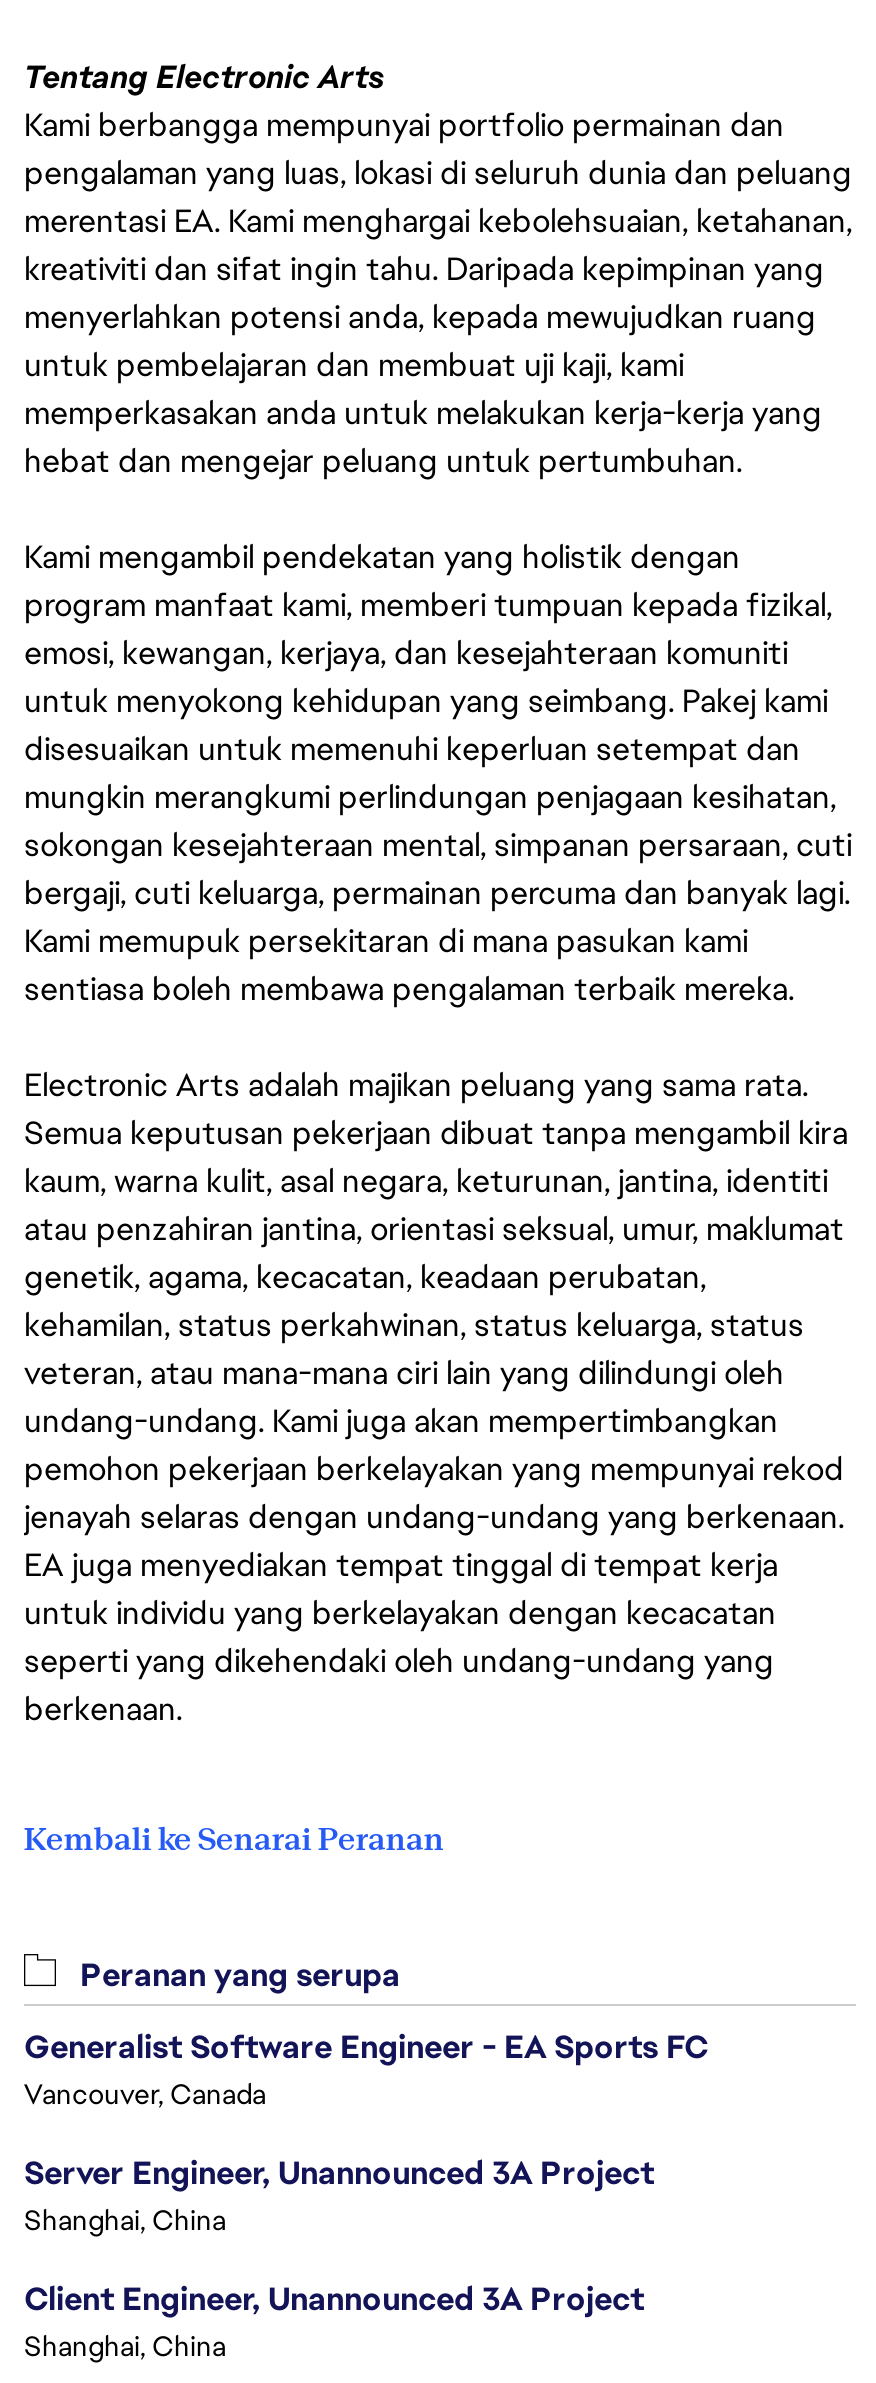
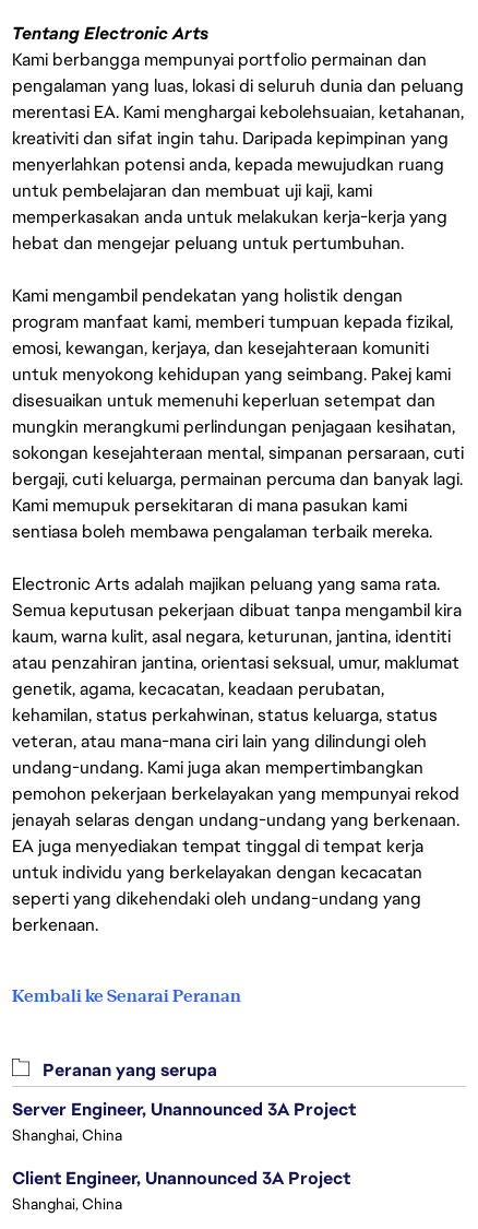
[24,2026,708,2112] Generalist Software Engineer - EA Sports FC | Vancouver, Canada -> none

